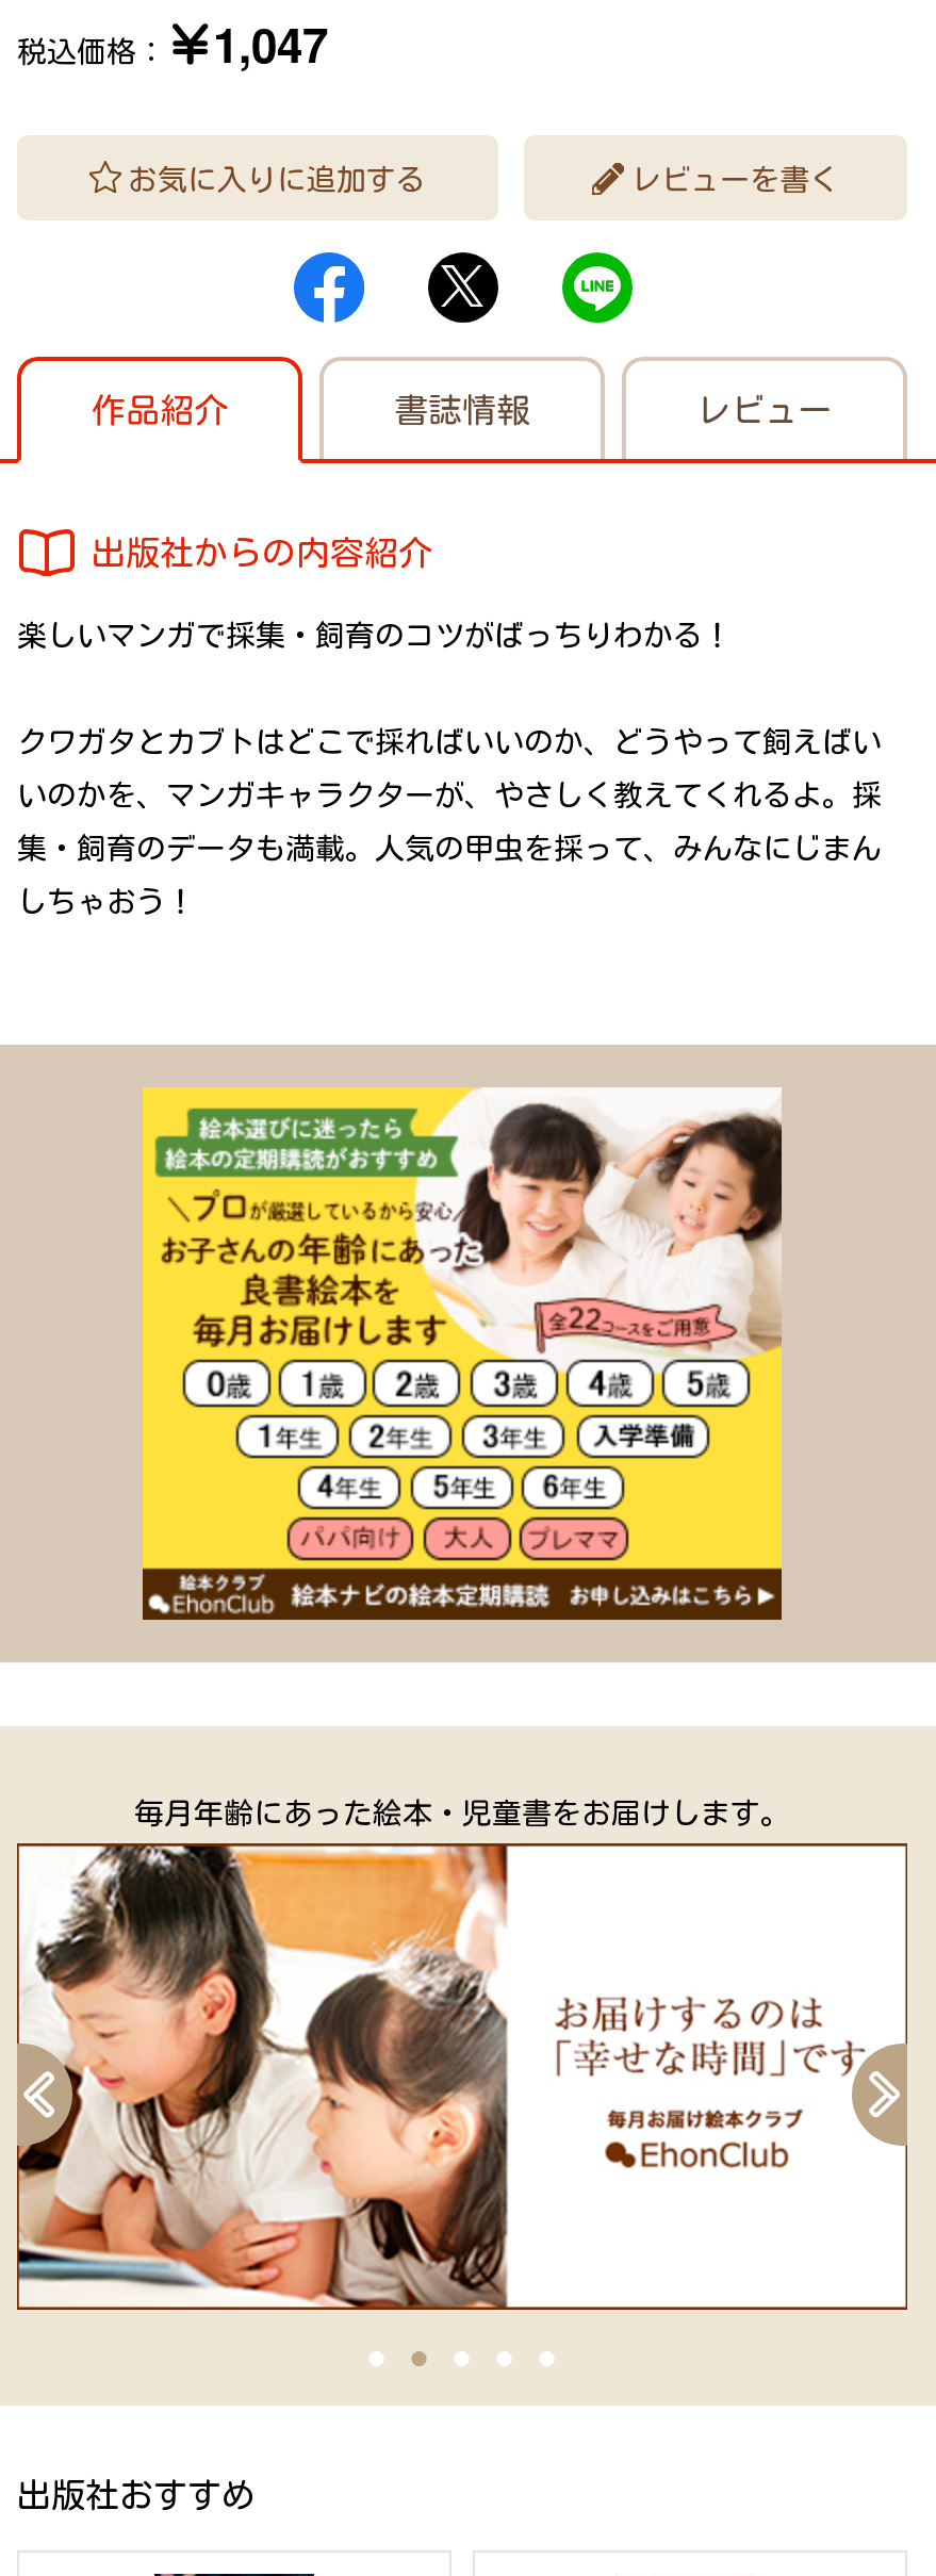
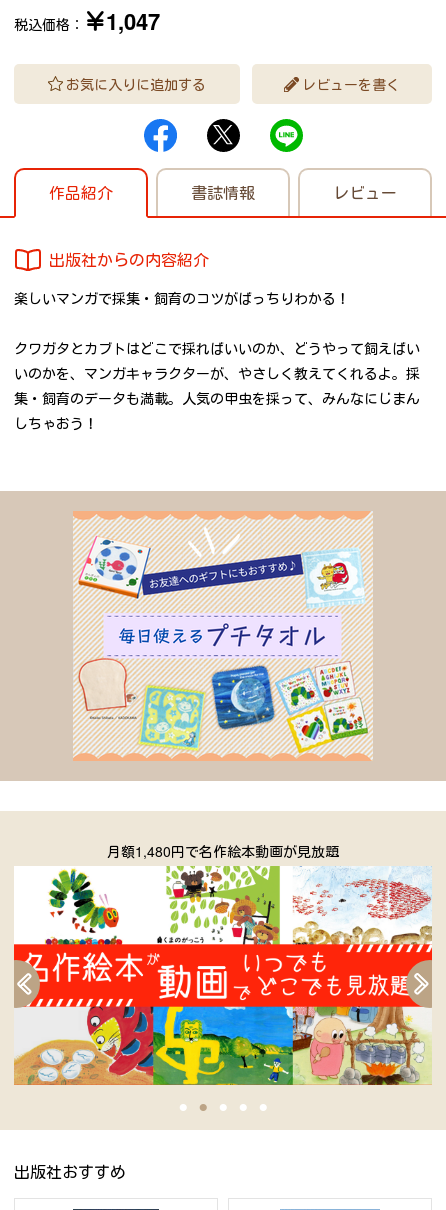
[141,1087,784,1622] [image] -> [73,511,373,761] [image]
[117,1790,773,1833] 毎月年齢にあった絵本・児童書をお届けします。 -> [107,841,339,861] 月額1,480円で名作絵本動画が見放題
[15,1841,909,2312] [image] -> [13,866,432,1086] [image]

